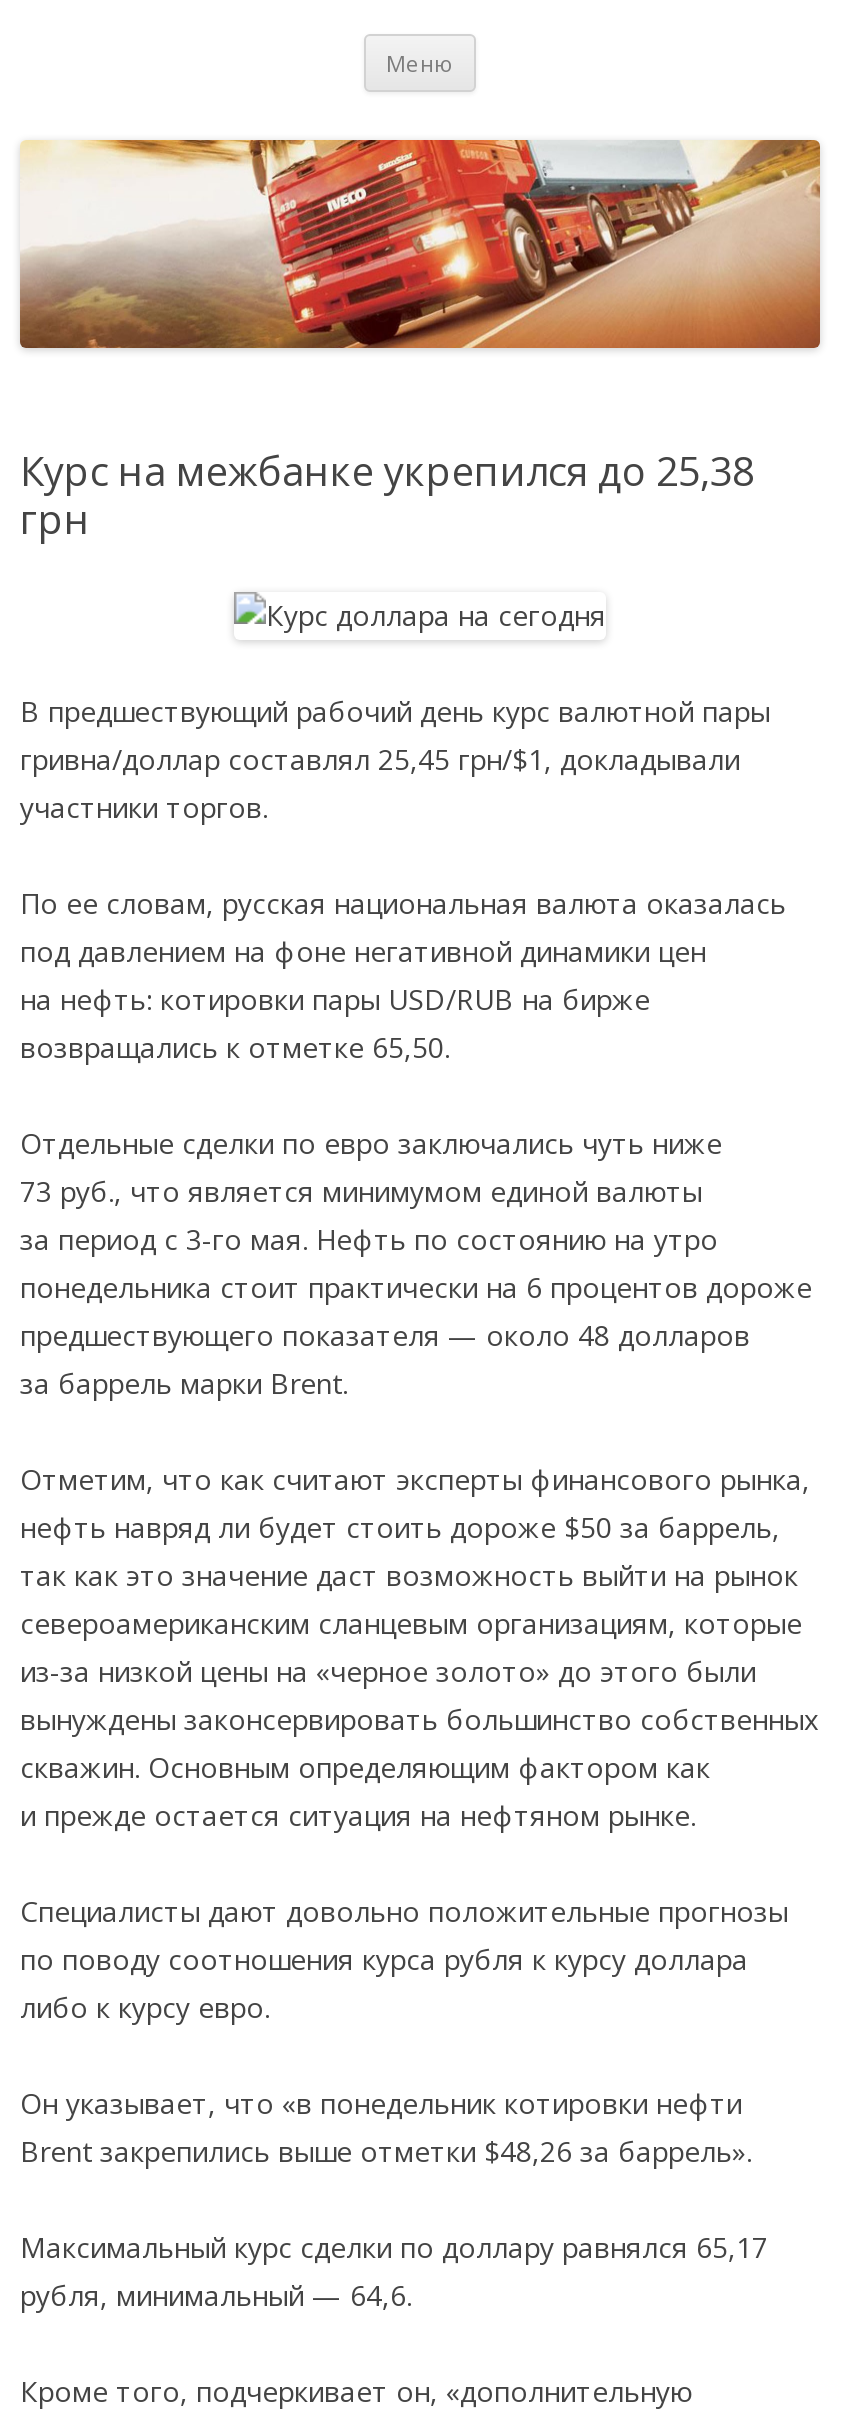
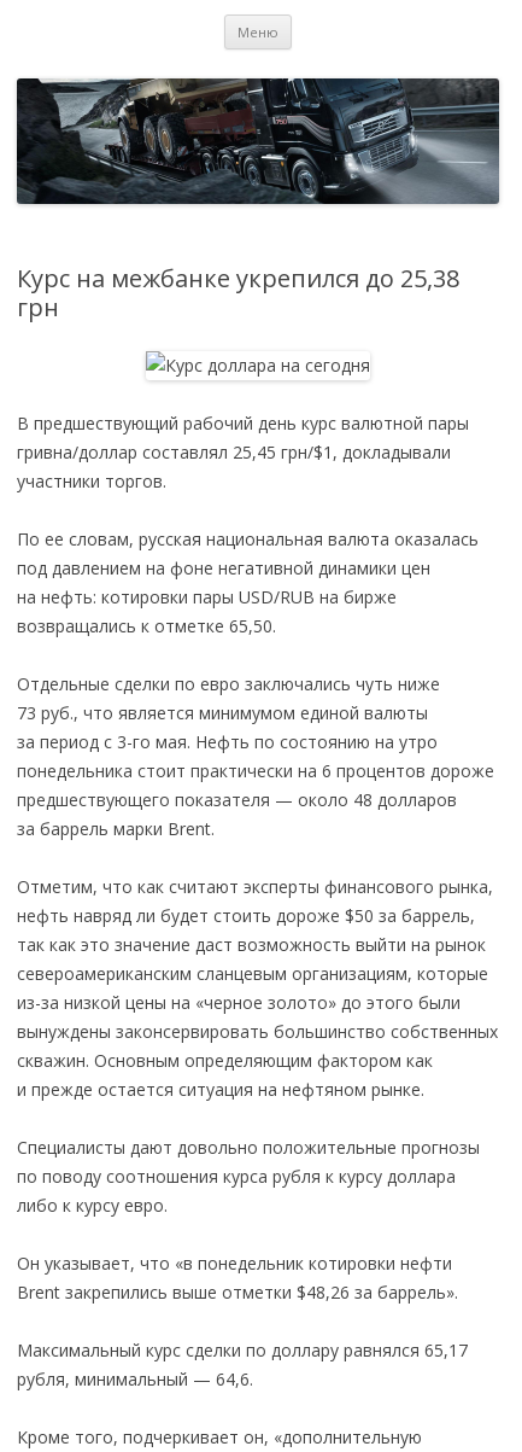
[18,138,822,350] [image] -> [16,77,500,205] [image]

